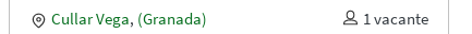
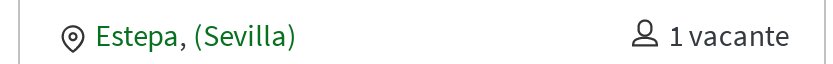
[51,9,207,29] Cullar Vega, (Granada) -> [95,17,297,55] Estepa, (Sevilla)

